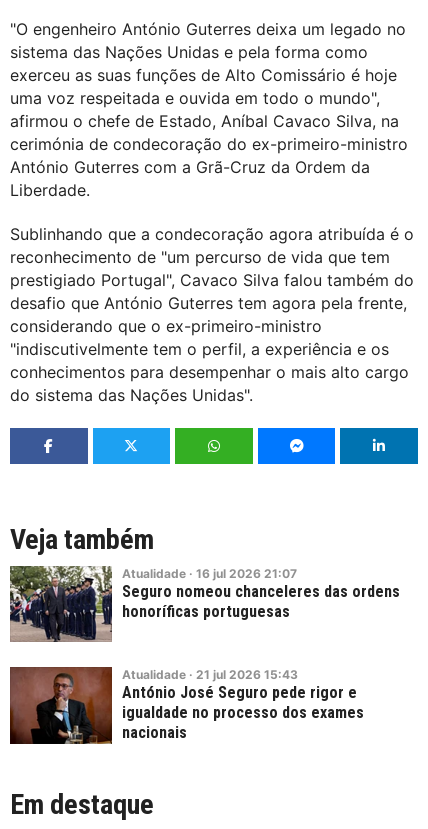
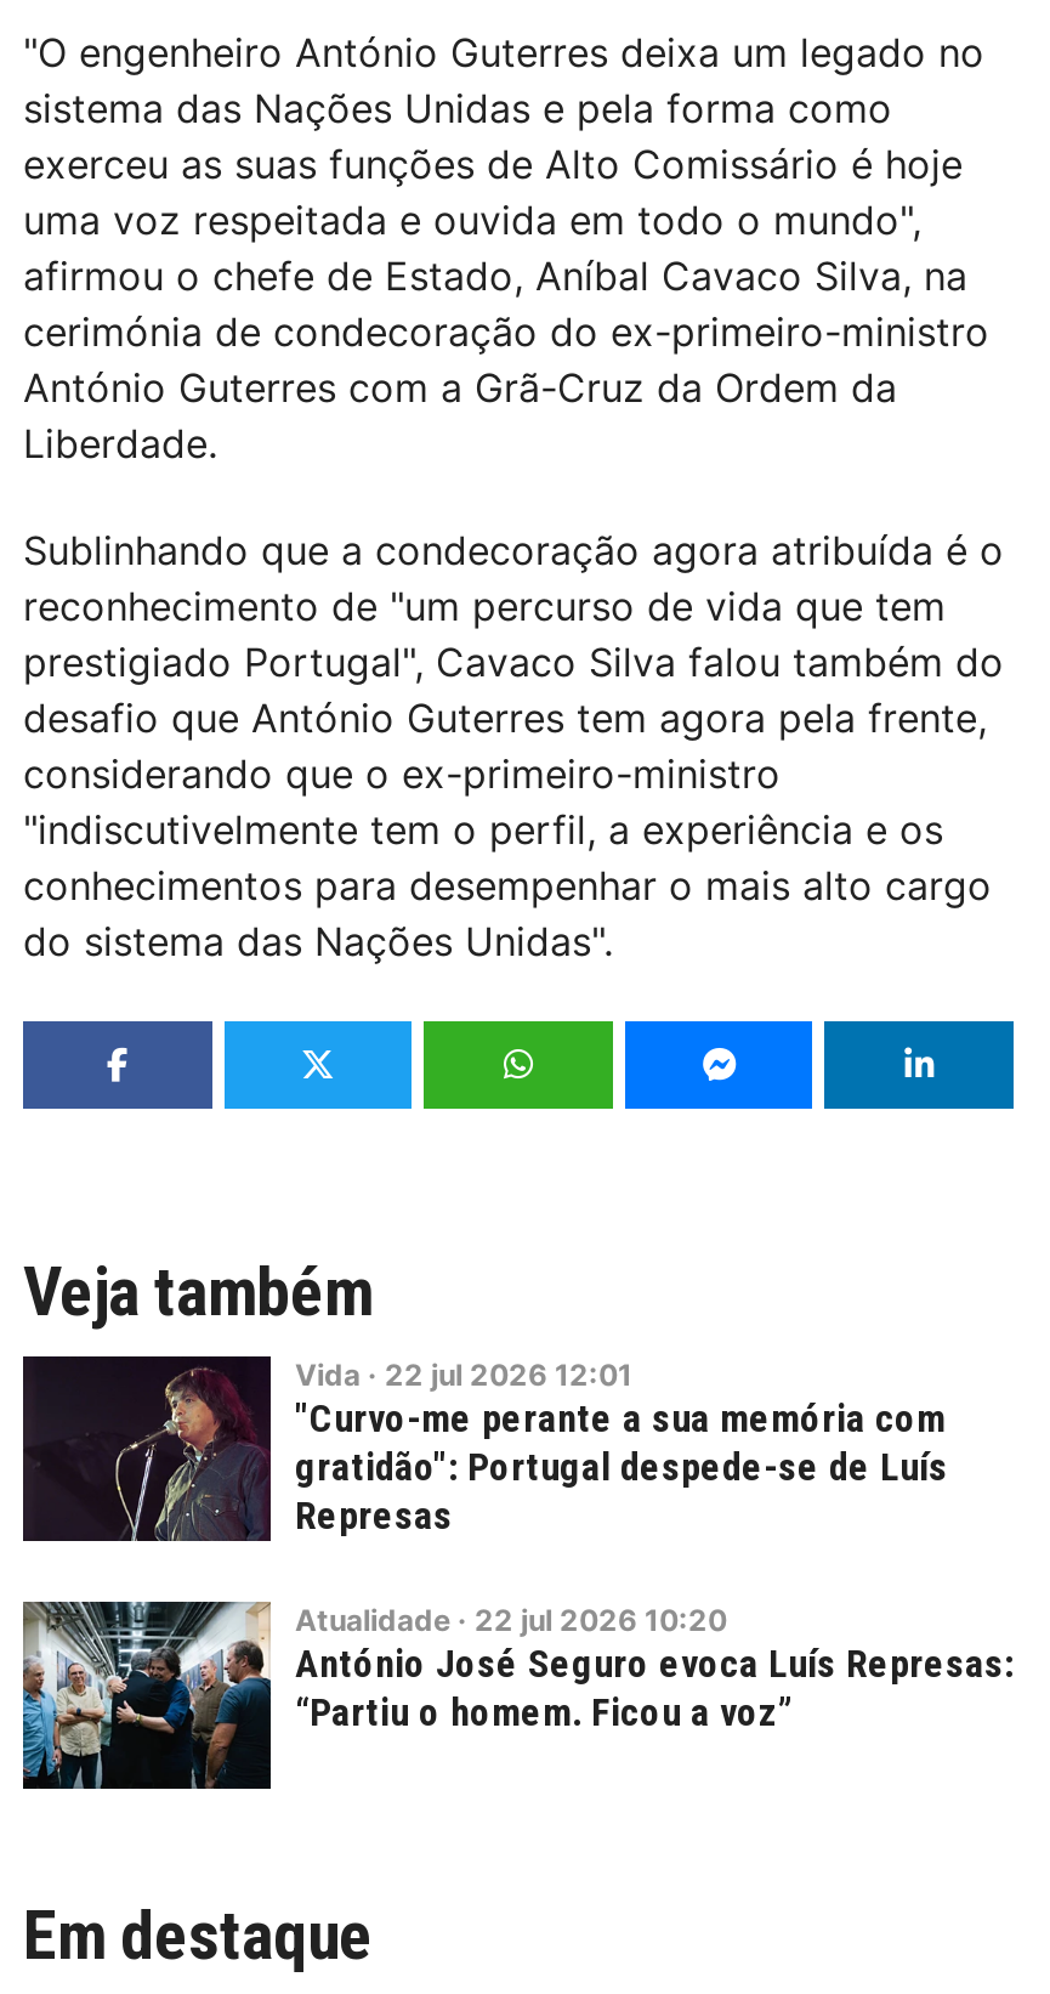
[10,565,400,642] [image] | Atualidade · 16 jul 2026 21:07 | Seguro nomeou chanceleres das ordens | honoríficas portuguesas -> [23,1354,948,1543] [image] | Vida · 22 jul 2026 12:01 | "Curvo-me perante a sua memória com | gratidão": Portugal despede-se de Luís | Represas
[9,666,364,745] [image] | Atualidade · 21 jul 2026 15:43 | António José Seguro pede rigor e | igualdade no processo dos exames | nacionais -> [21,1599,1014,1791] [image] | Atualidade · 22 jul 2026 10:20 | António José Seguro evoca Luís Represas: | “Partiu o homem. Ficou a voz”

